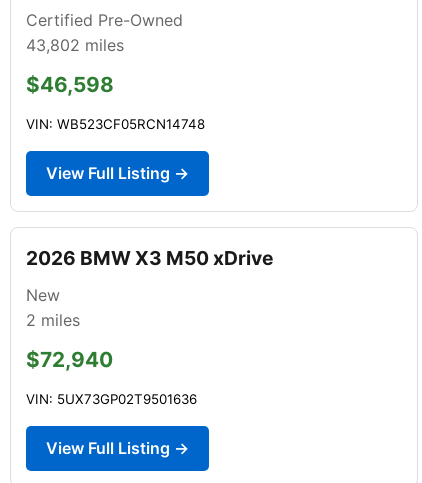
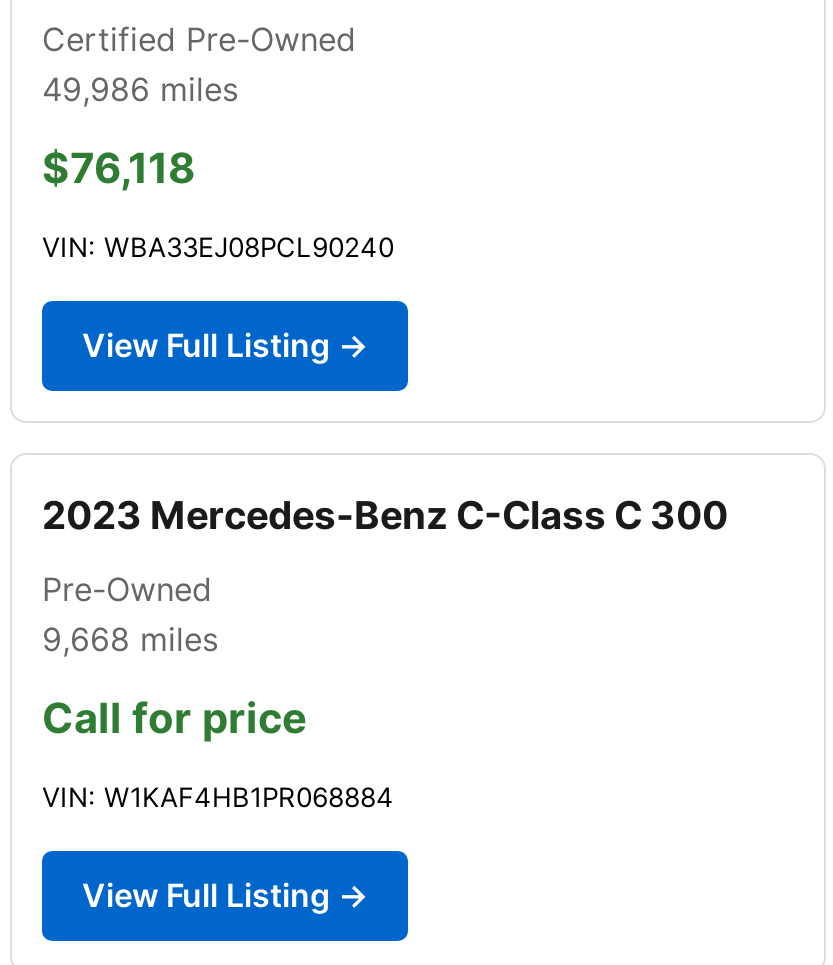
[26,35,124,55] 43,802 miles -> [42,69,238,109] 49,986 miles
[26,72,114,97] $46,598 -> [42,143,196,193] $76,118
[26,116,205,132] VIN: WB523CF05RCN14748 -> [42,231,394,263] VIN: WBA33EJ08PCL90240
[26,246,273,270] 2026 BMW X3 M50 xDrive -> [42,491,728,539] 2023 Mercedes-Benz C-Class C 300
[26,285,80,330] New | 2 miles -> [42,569,218,659] Pre-Owned | 9,668 miles
[26,347,113,372] $72,940 -> [42,693,306,743] Call for price
[26,391,197,407] VIN: 5UX73GP02T9501636 -> [42,781,394,813] VIN: W1KAF4HB1PR068884

